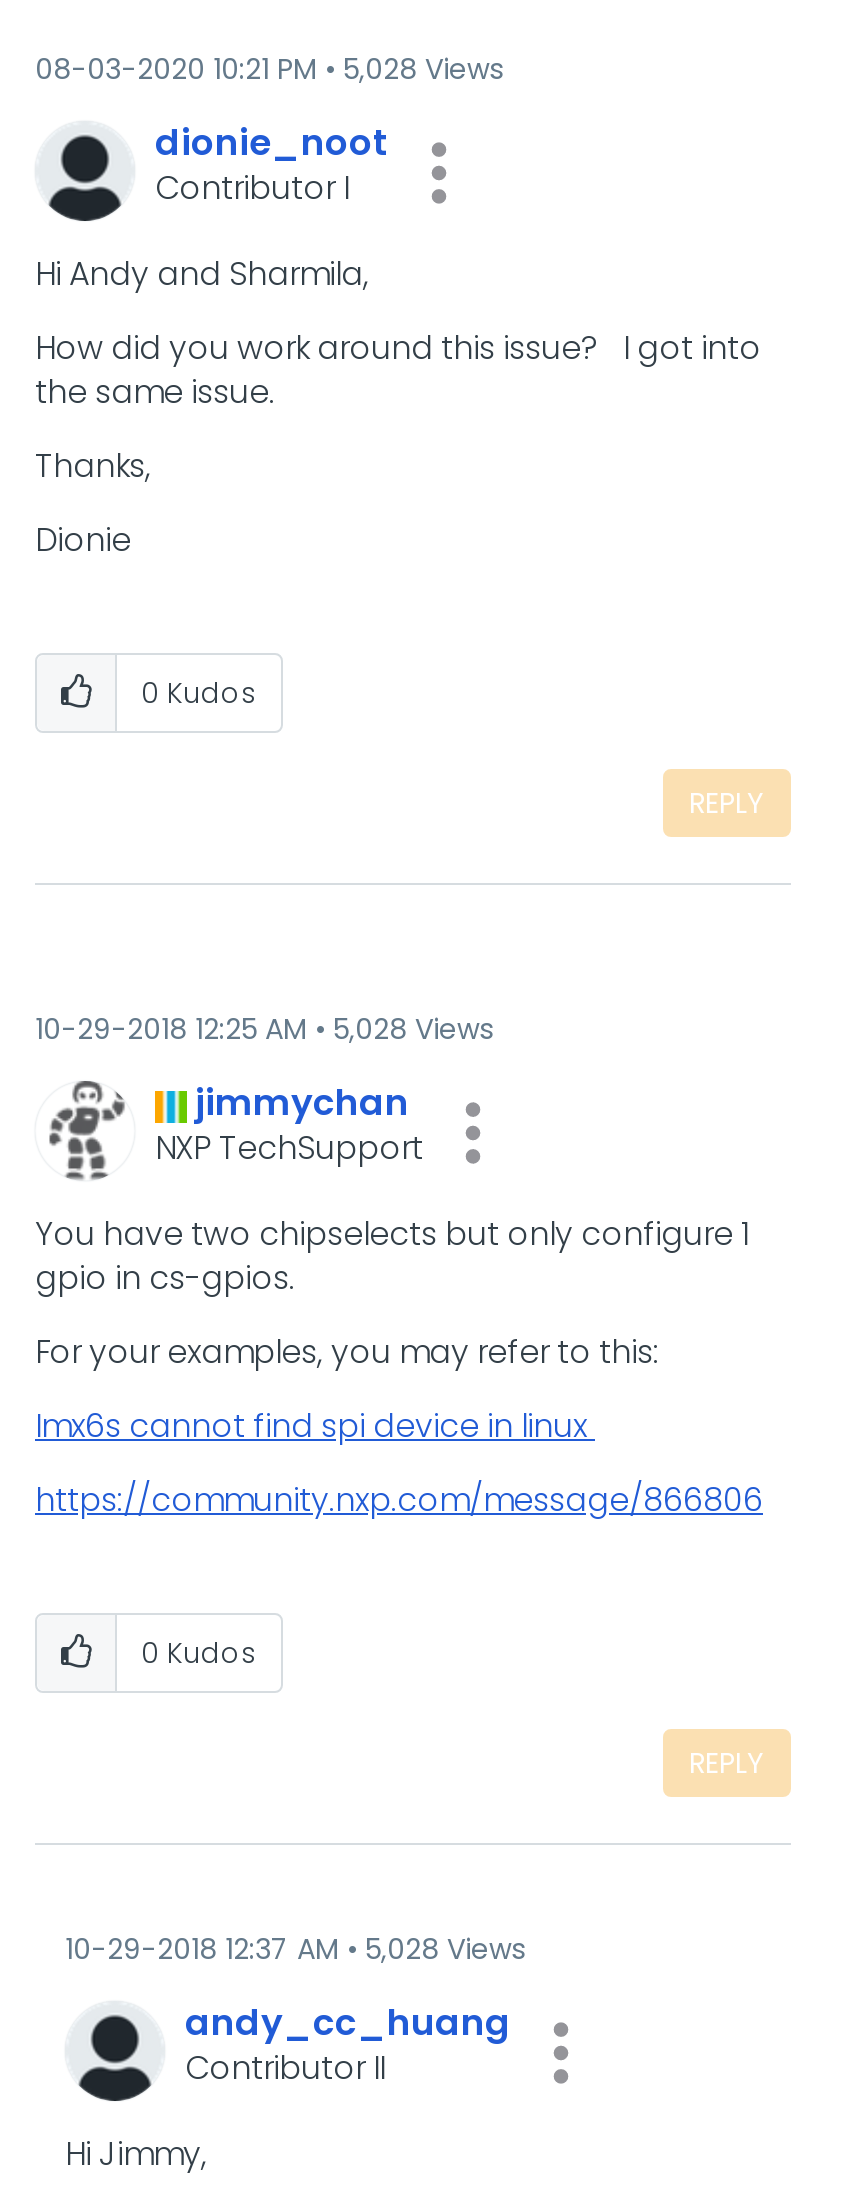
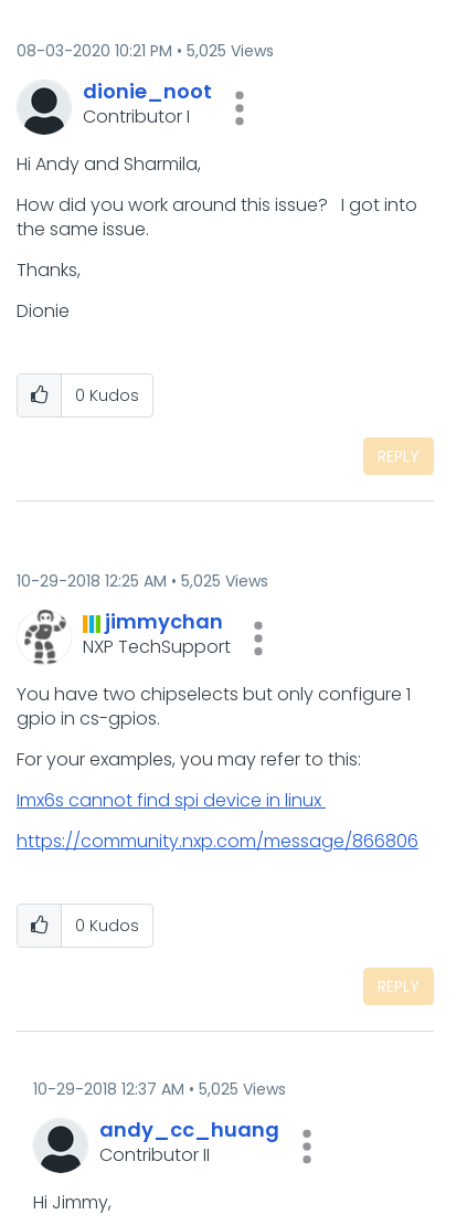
[35,49,503,89] 08-03-2020 10:21 PM 5,028 Views -> [17,40,274,62] 08-03-2020 10:21 PM 5,025 Views
[35,1009,493,1049] 10-29-2018 12:25 AM 5,028 Views -> [17,570,268,592] 10-29-2018 12:25 AM 5,025 Views
[65,1929,525,1969] 10-29-2018 12:37 AM 5,028 Views -> [33,1078,286,1100] 10-29-2018 12:37 AM 5,025 Views

